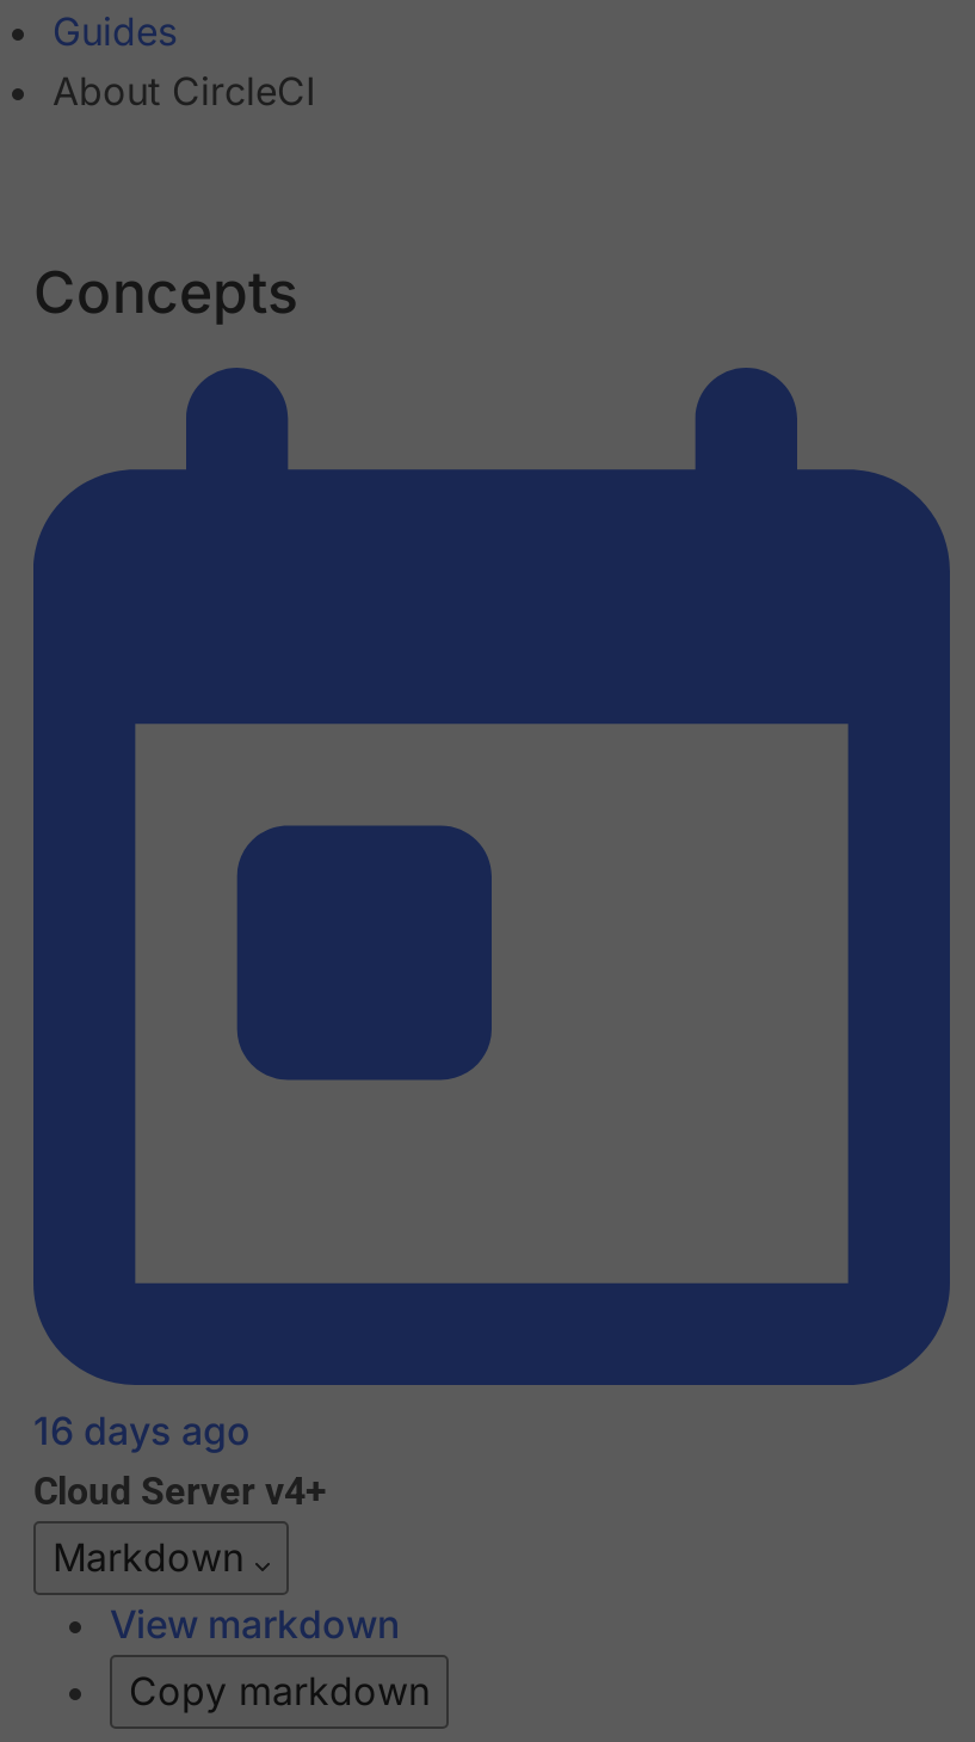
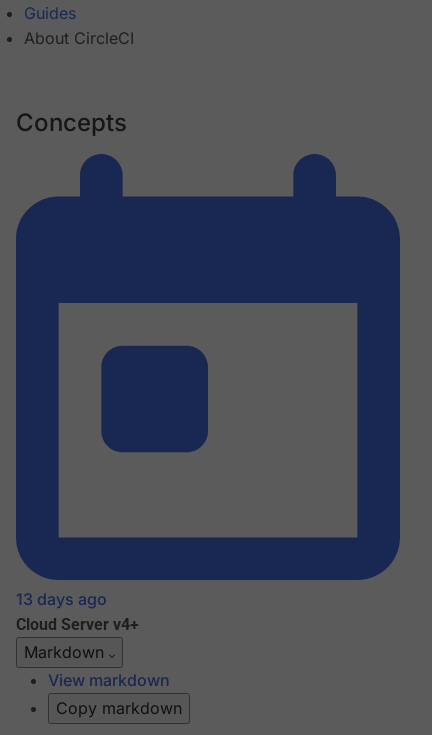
[33,1408,251,1455] 16 days ago -> [16,589,107,609] 13 days ago

